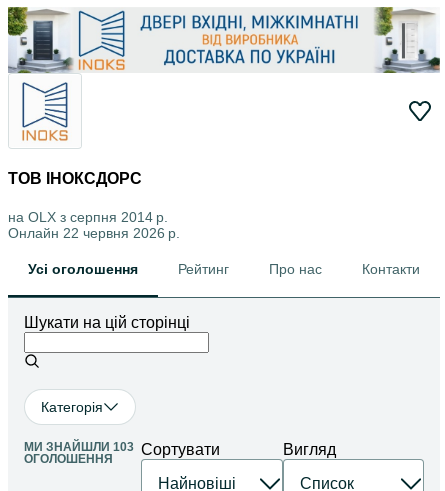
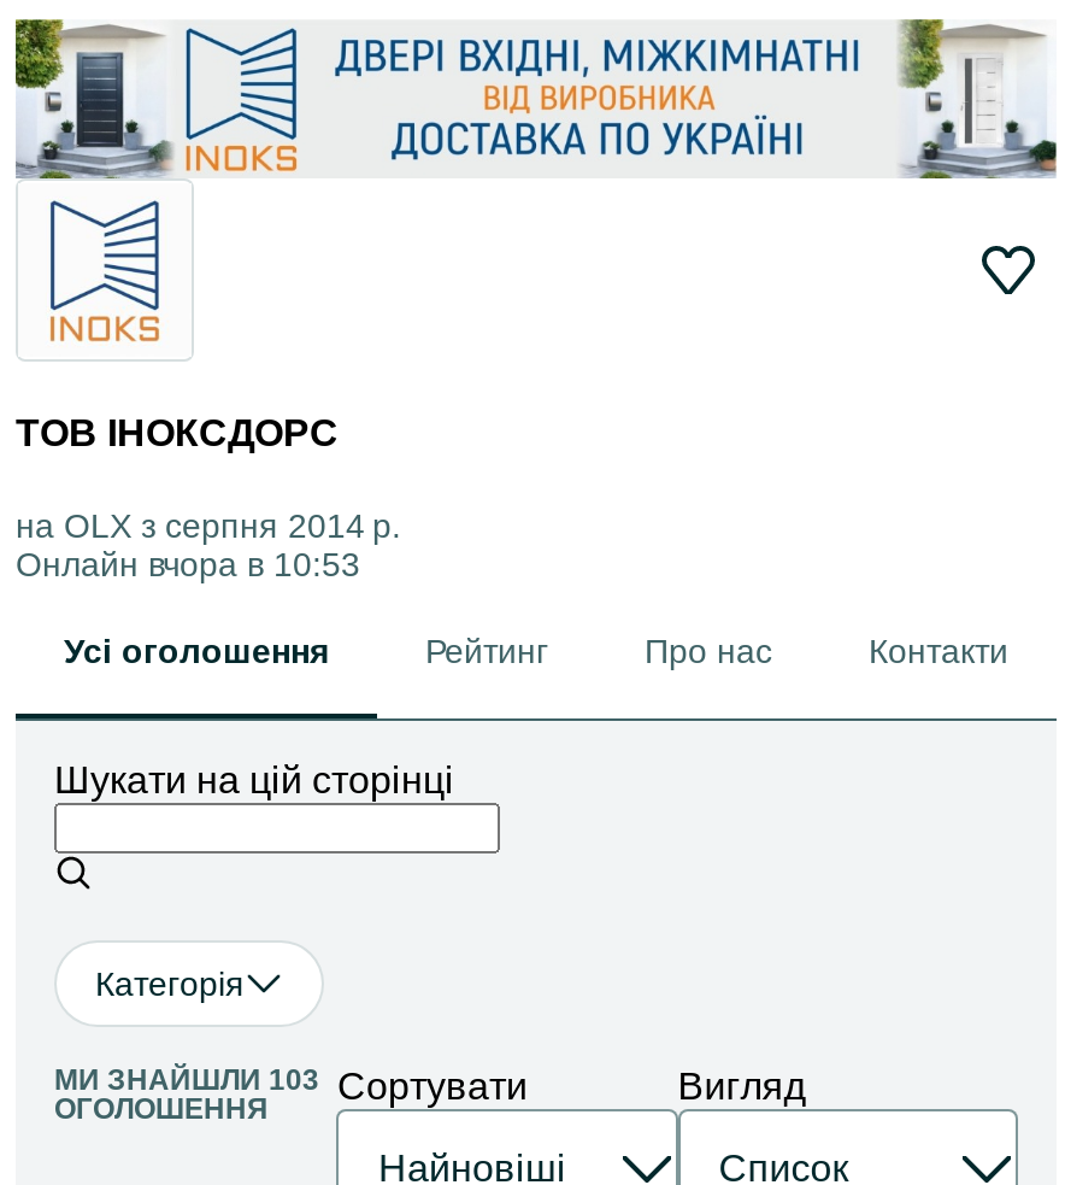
[8,225,180,241] Онлайн 22 червня 2026 р. -> [16,546,360,584] Онлайн вчора в 10:53

